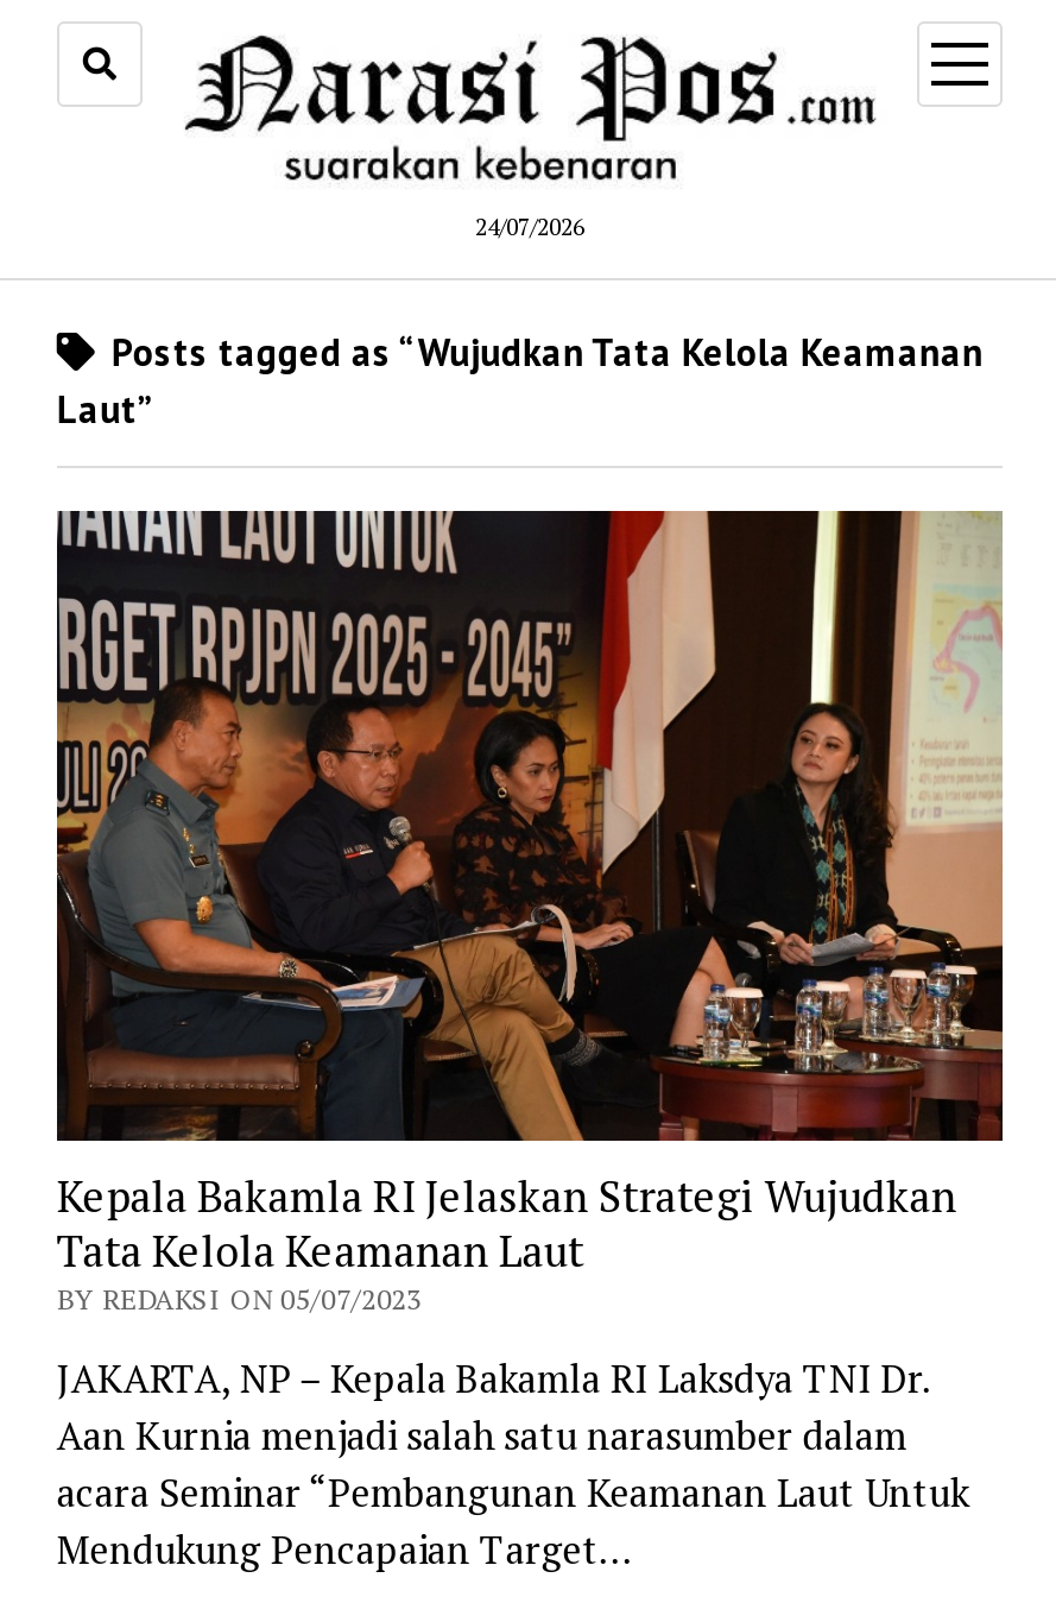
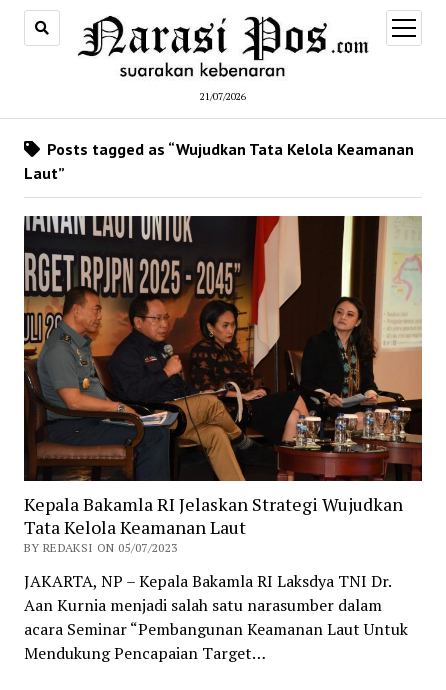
[475,210,584,241] 24/07/2026 -> [200,89,246,102] 21/07/2026

